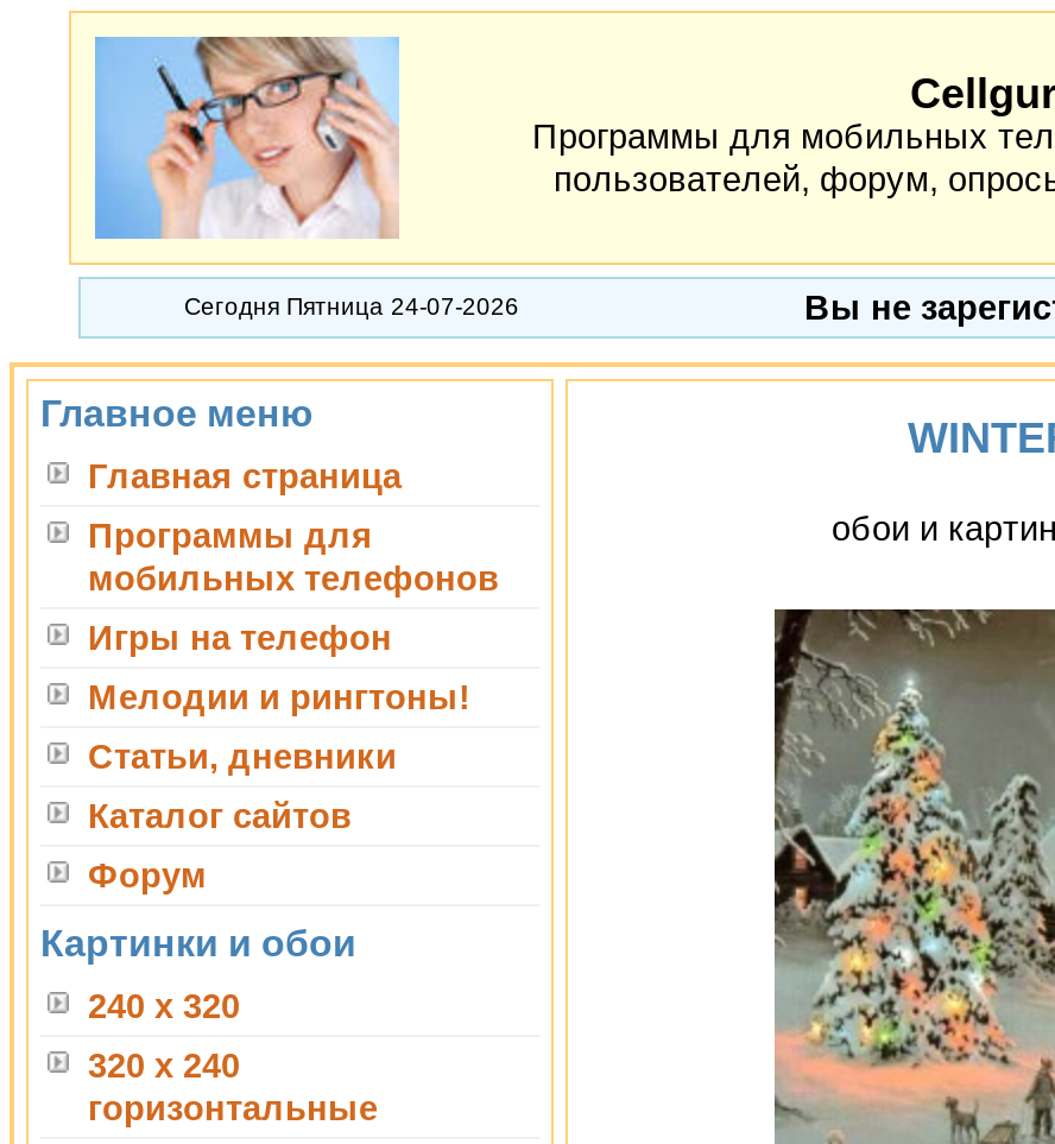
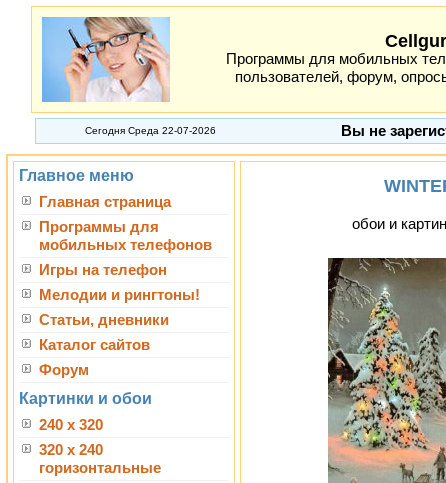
[184,293,519,320] Сегодня Пятница 24-07-2026 -> [84,125,215,136] Сегодня Среда 22-07-2026

